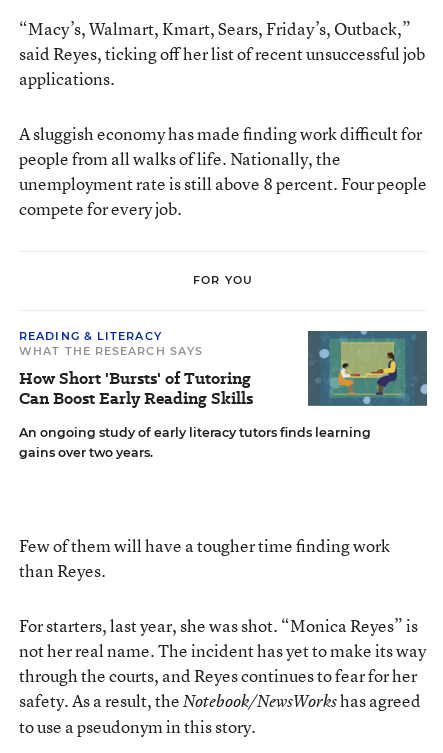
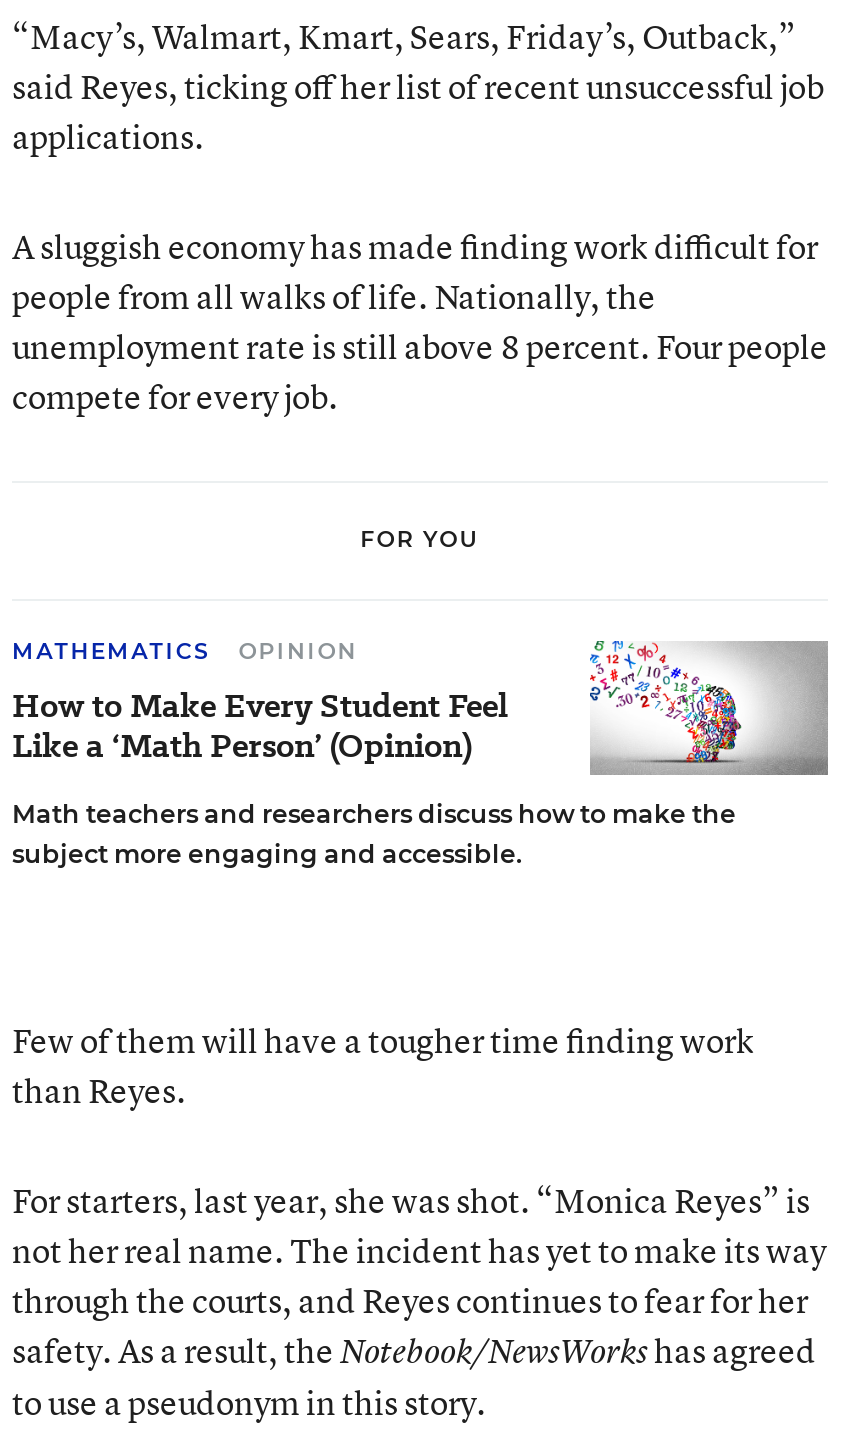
[19,329,253,410] READING & LITERACY | WHAT THE RESEARCH SAYS | How Short 'Bursts' of Tutoring | Can Boost Early Reading Skills -> [12,637,508,769] MATHEMATICS | OPINION | How to Make Every Student Feel | Like a ‘Math Person’ (Opinion)
[19,330,428,460] [image] | An ongoing study of early literacy tutors finds learning | gains over two years. -> [12,639,830,869] [image] | Math teachers and researchers discuss how to make the | subject more engaging and accessible.

